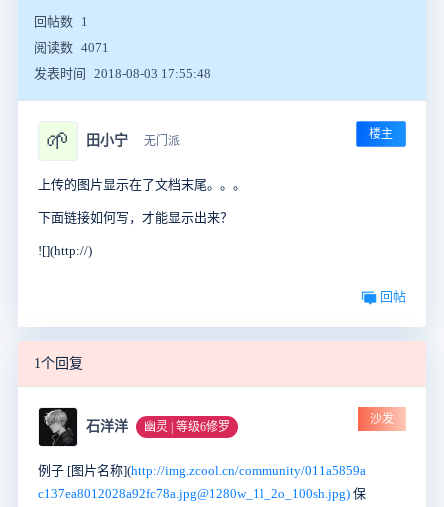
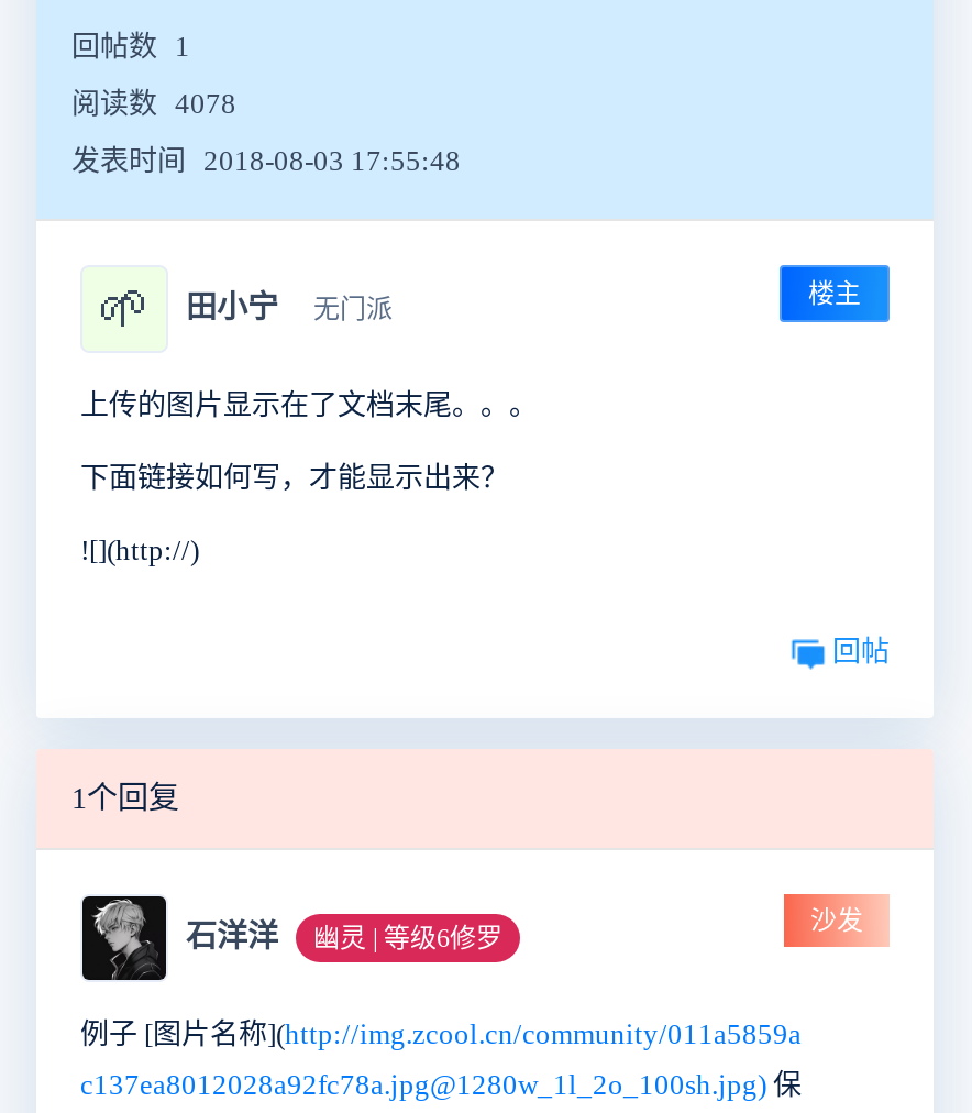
[34,40,109,55] 阅读数 4071 -> [71,87,236,120] 阅读数 4078

